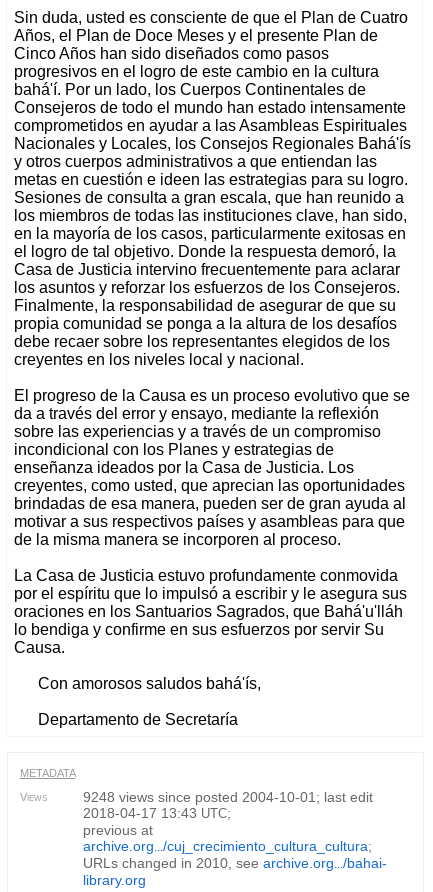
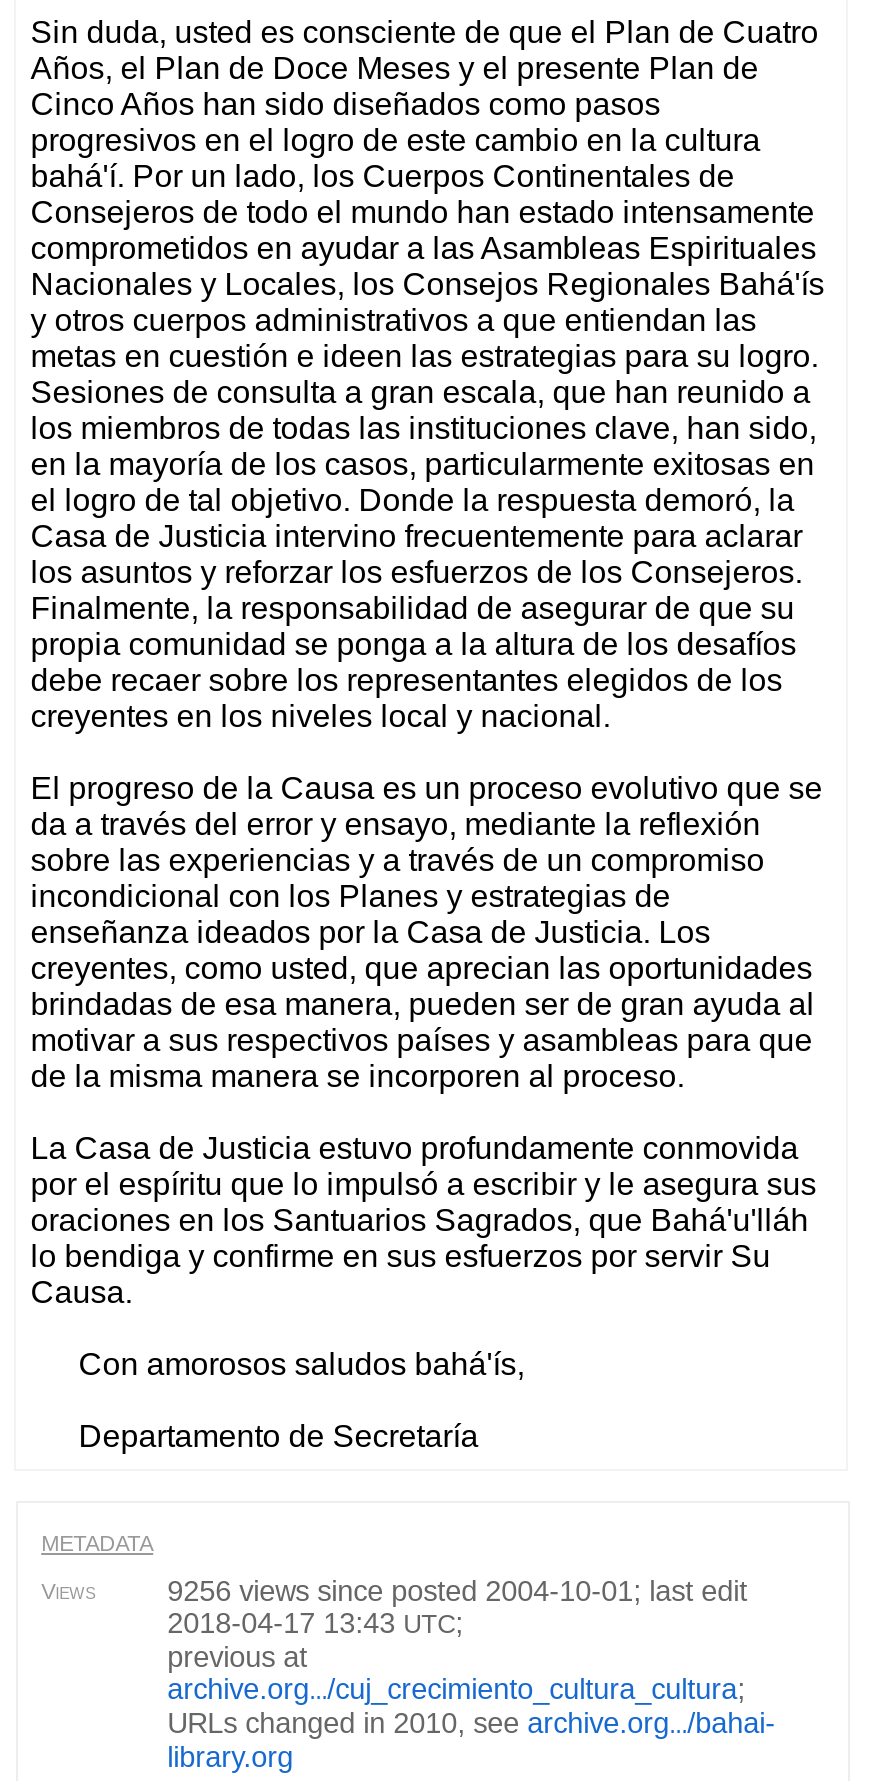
[83,789,373,805] 9248 views since posted 2004-10-01; last edit -> [167,1574,747,1606] 9256 views since posted 2004-10-01; last edit

